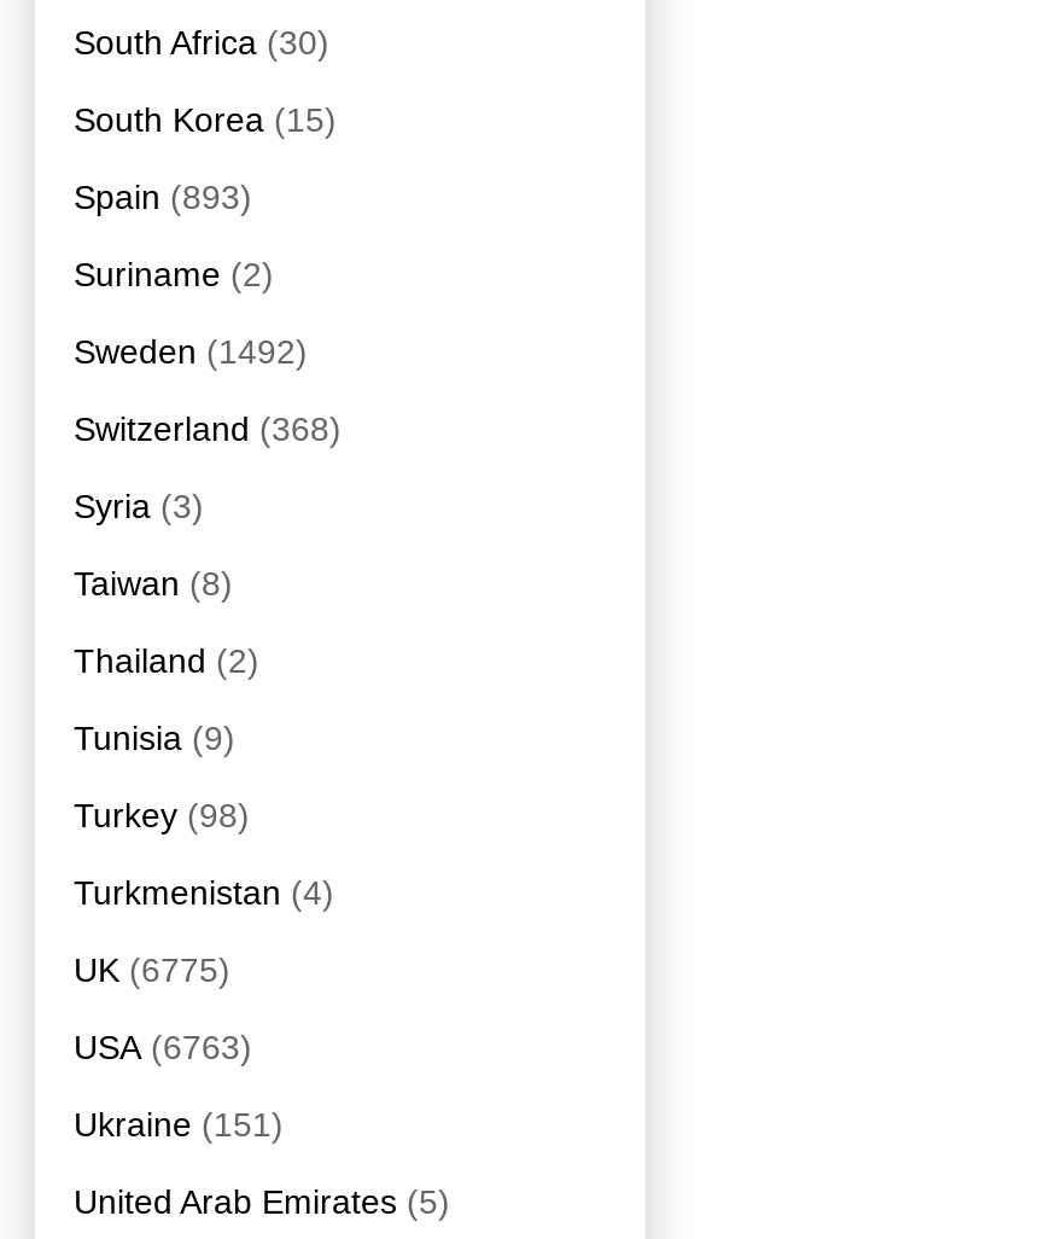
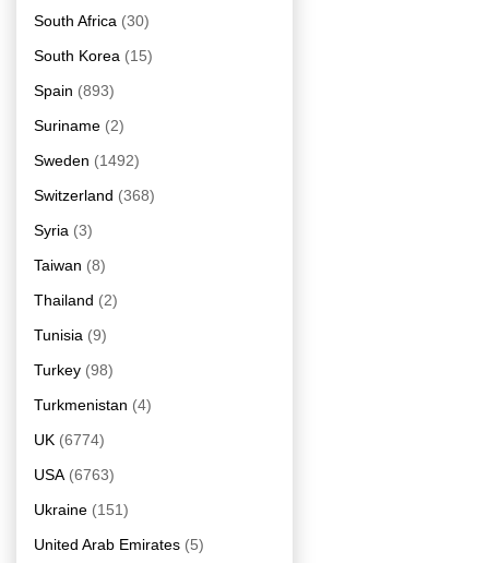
[74,950,230,989] UK (6775) -> [34,431,105,448] UK (6774)

